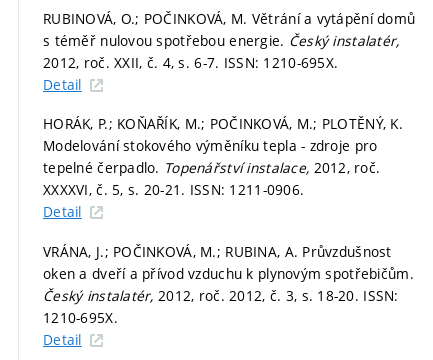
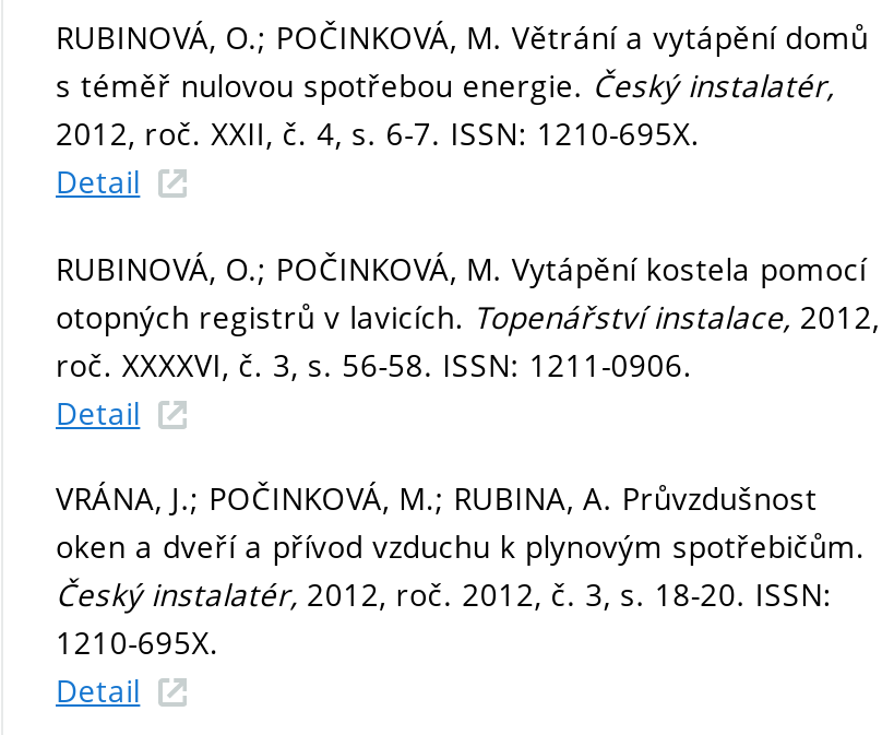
[43,114,403,199] HORÁK, P.; KOŇAŘÍK, M.; POČINKOVÁ, M.; PLOTĚNÝ, K. | Modelování stokového výměníku tepla - zdroje pro | tepelné čerpadlo. Topenářství instalace, 2012, roč. | XXXXVI, č. 5, s. 20-21. ISSN: 1211-0906. -> [56,247,879,384] RUBINOVÁ, O.; POČINKOVÁ, M. Vytápění kostela pomocí | otopných registrů v lavicích. Topenářství instalace, 2012, | roč. XXXXVI, č. 3, s. 56-58. ISSN: 1211-0906.

